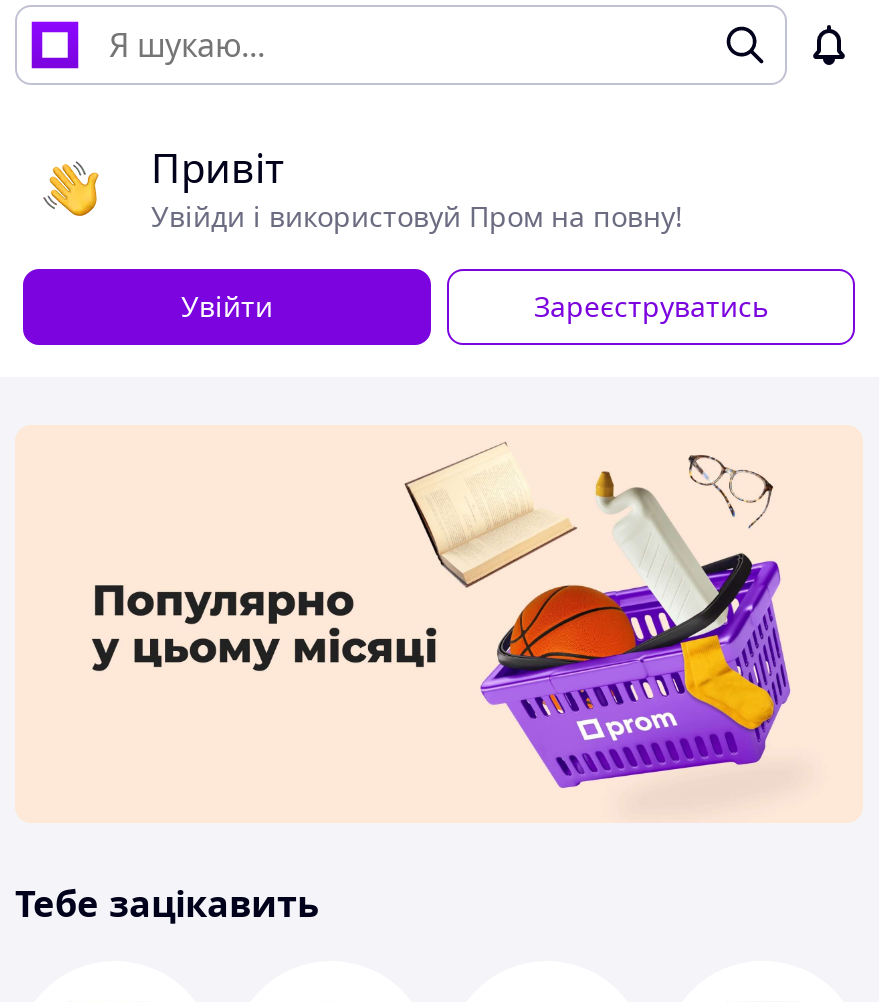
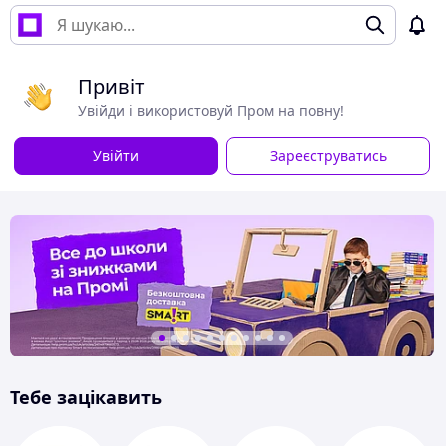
[17,427,861,821] [image] -> [9,215,435,357] [image]

